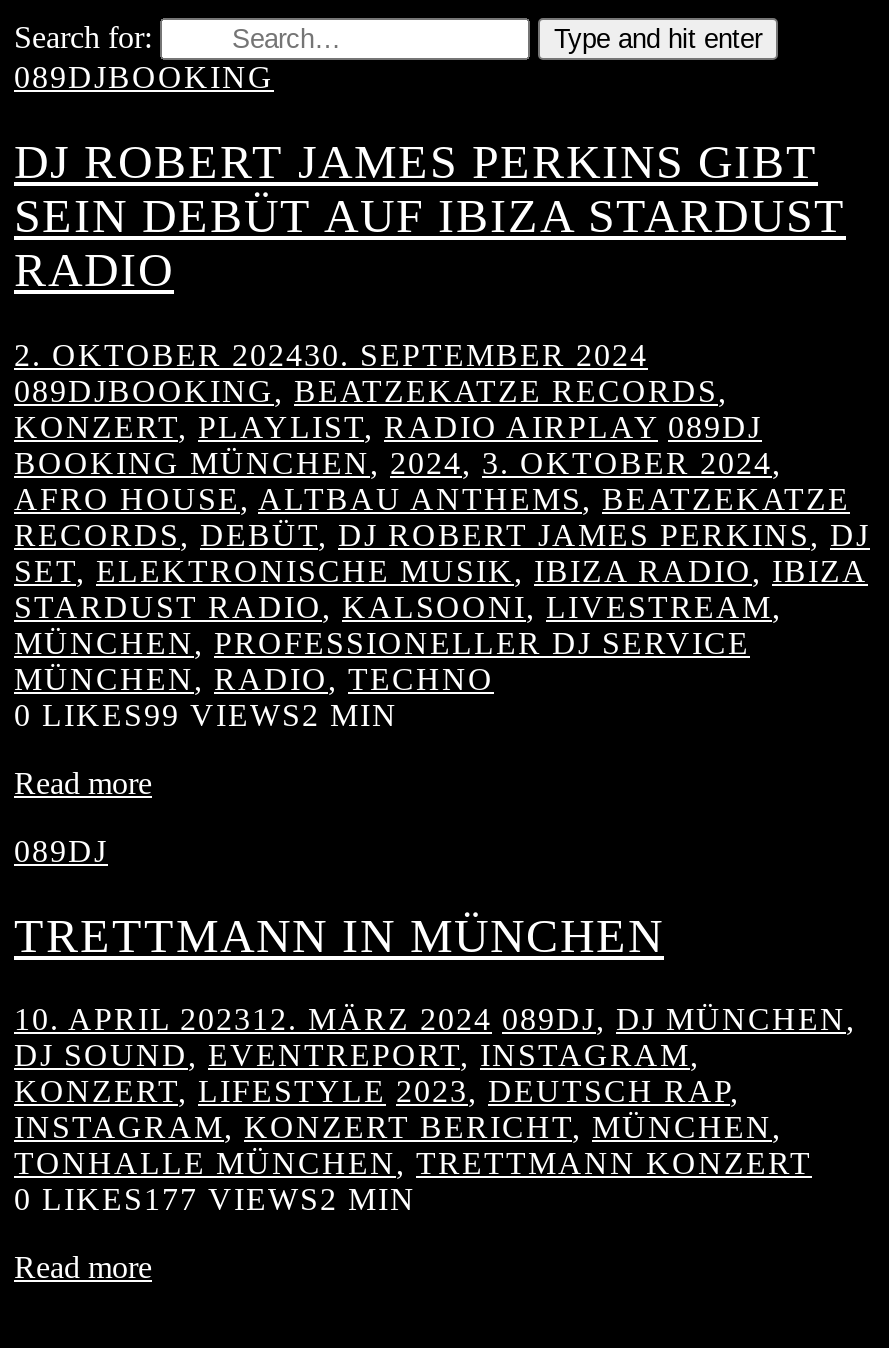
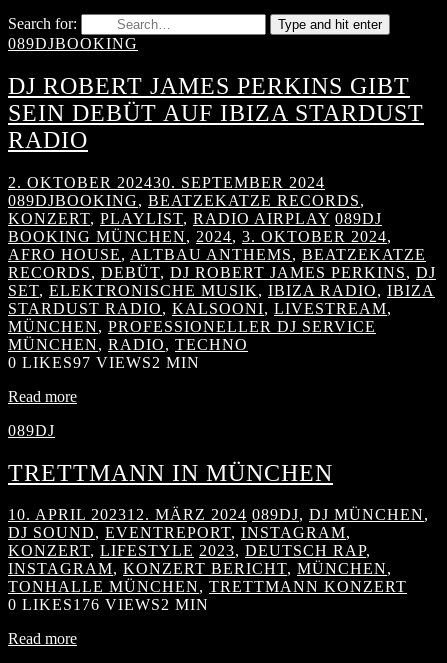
[14,697,398,731] 0 LIKES99 VIEWS 2 MIN -> [8,354,200,371] 0 LIKES97 VIEWS 2 MIN
[14,1183,416,1217] 0 LIKES 177 VIEWS2 MIN -> [8,596,209,613] 0 LIKES 176 VIEWS2 MIN

